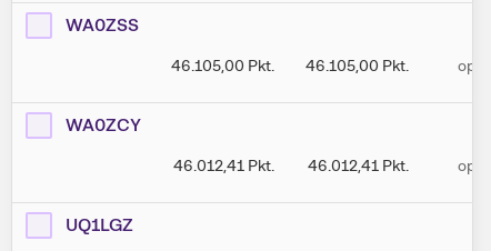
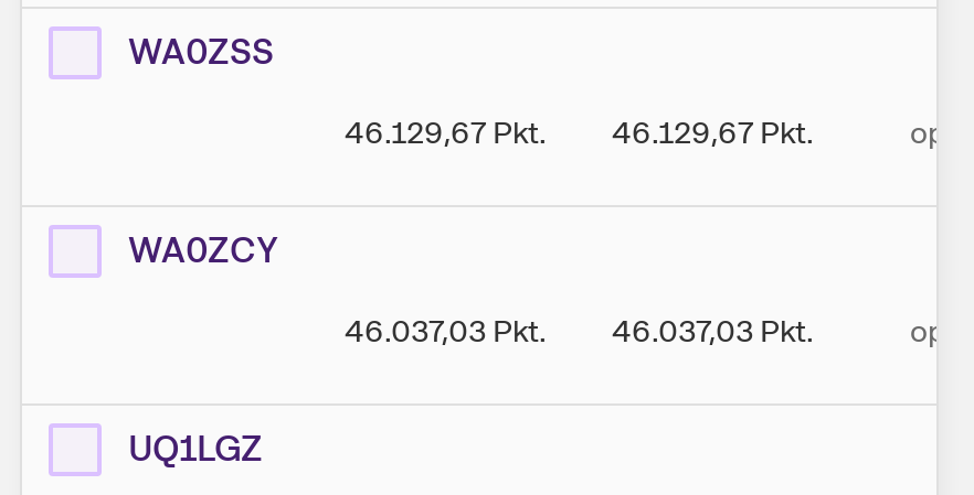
[171,56,274,76] 46.105,00 Pkt. -> [345,113,546,153] 46.129,67 Pkt.
[305,56,409,76] 46.105,00 Pkt. -> [612,113,813,153] 46.129,67 Pkt.
[173,156,274,176] 46.012,41 Pkt. -> [345,311,546,351] 46.037,03 Pkt.
[308,156,409,176] 46.012,41 Pkt. -> [612,311,813,351] 46.037,03 Pkt.

